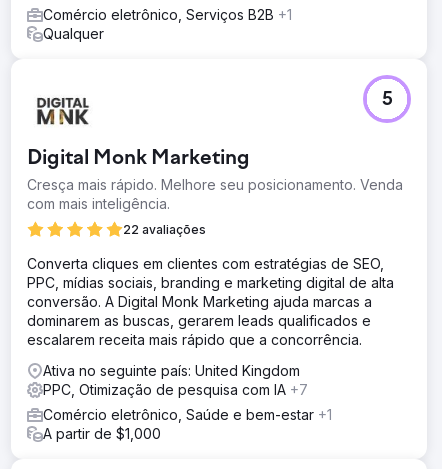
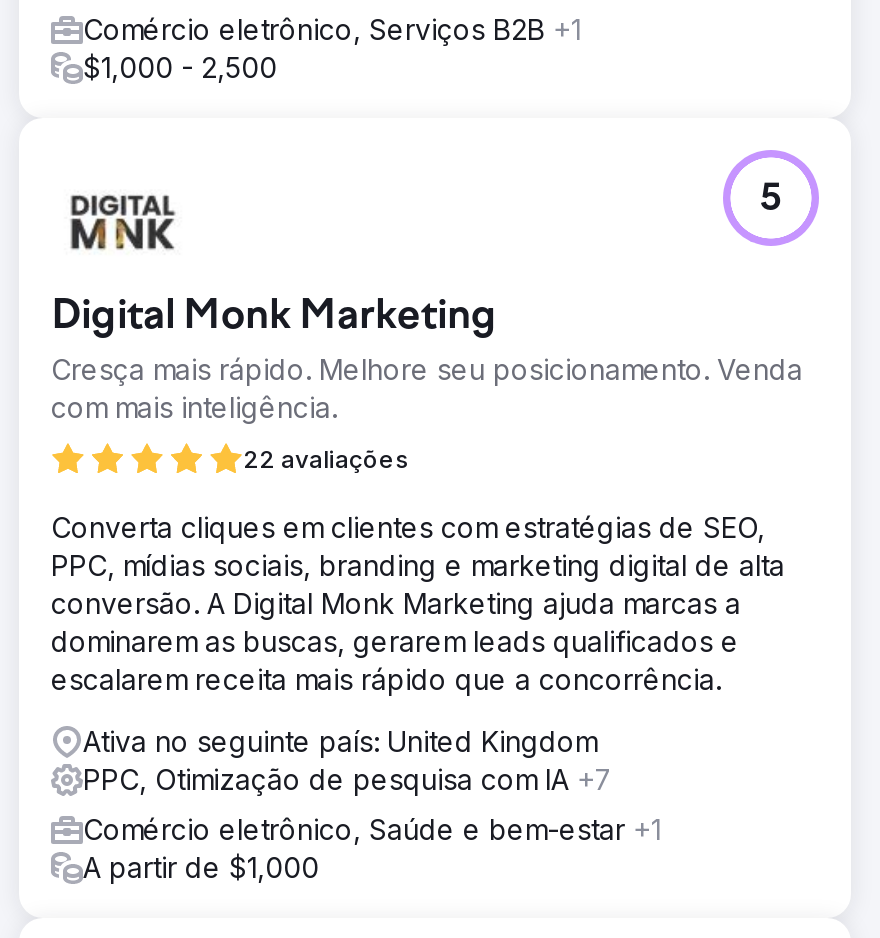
[43,25,104,42] Qualquer -> [83,50,277,84] $1,000 - 2,500

